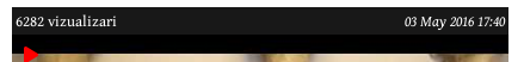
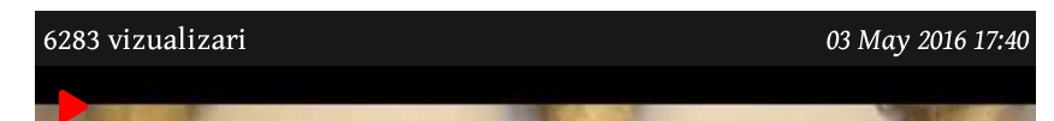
[16,10,117,33] 6282 vizualizari -> [43,17,247,62] 6283 vizualizari

